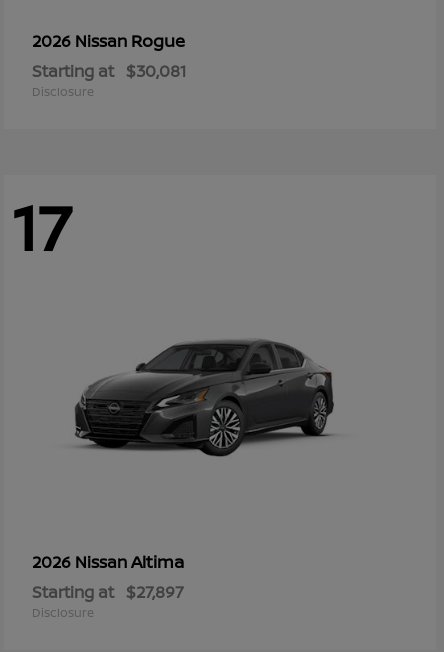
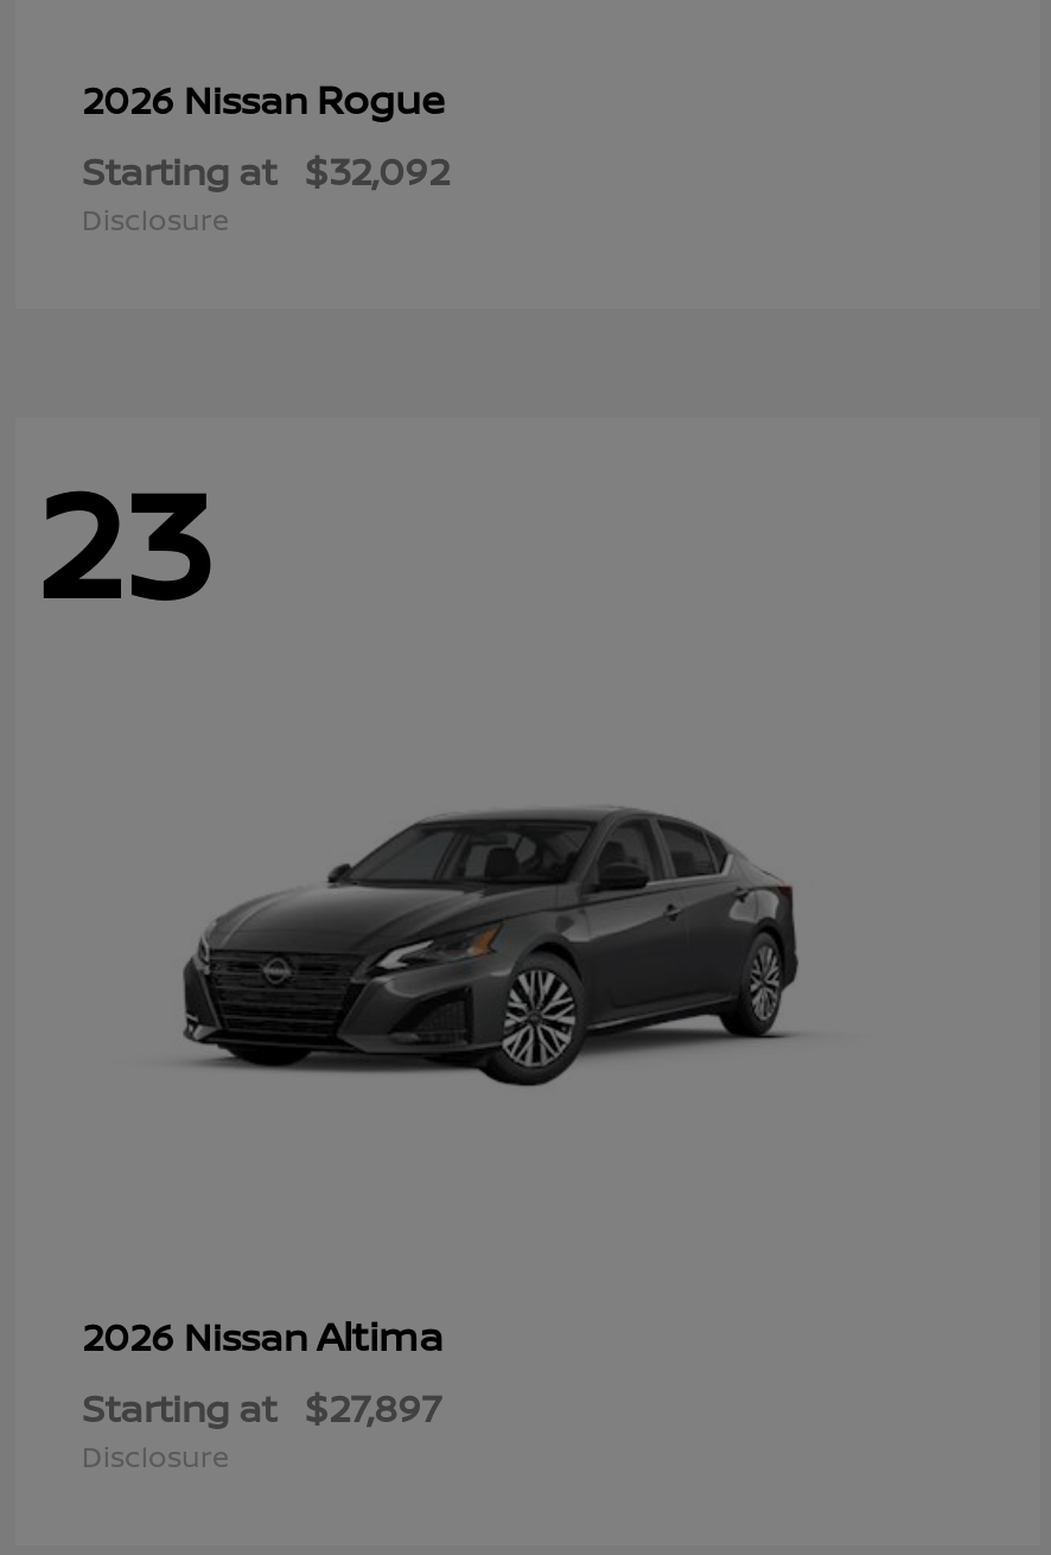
[32,60,186,82] Starting at $30,081 -> [82,145,450,197] Starting at $32,092
[12,183,72,270] 17 -> [34,438,212,645] 23

